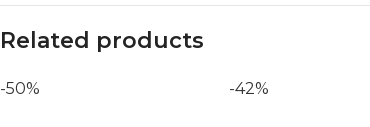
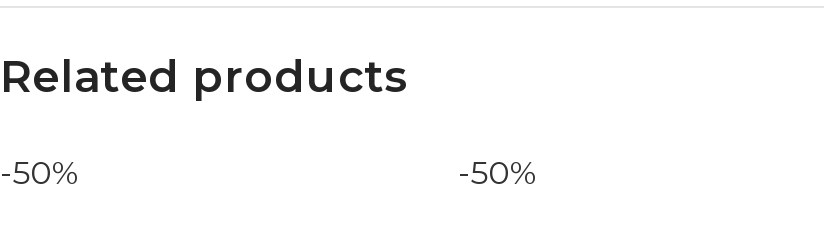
[229,79,269,98] -42% -> [458,155,538,193] -50%

